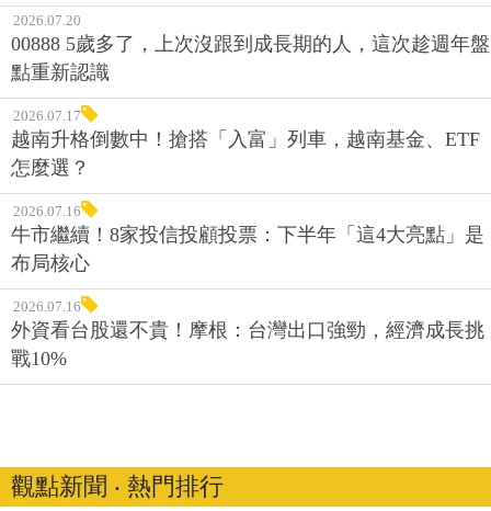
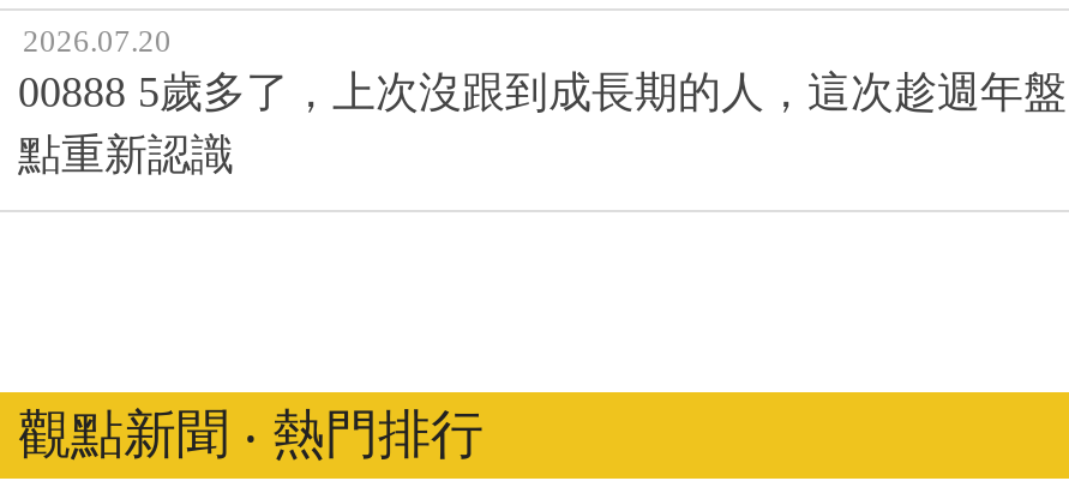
[11,108,484,370] 2026.07.17 | 越南升格倒數中！搶搭「入富」列車，越南基金、ETF | 怎麼選？ | 2026.07.16 | 牛市繼續！8家投信投顧投票：下半年「這4大亮點」是 | 布局核心 | 2026.07.16 | 外資看台股還不貴！摩根：台灣出口強勁，經濟成長挑 | 戰10% -> none

